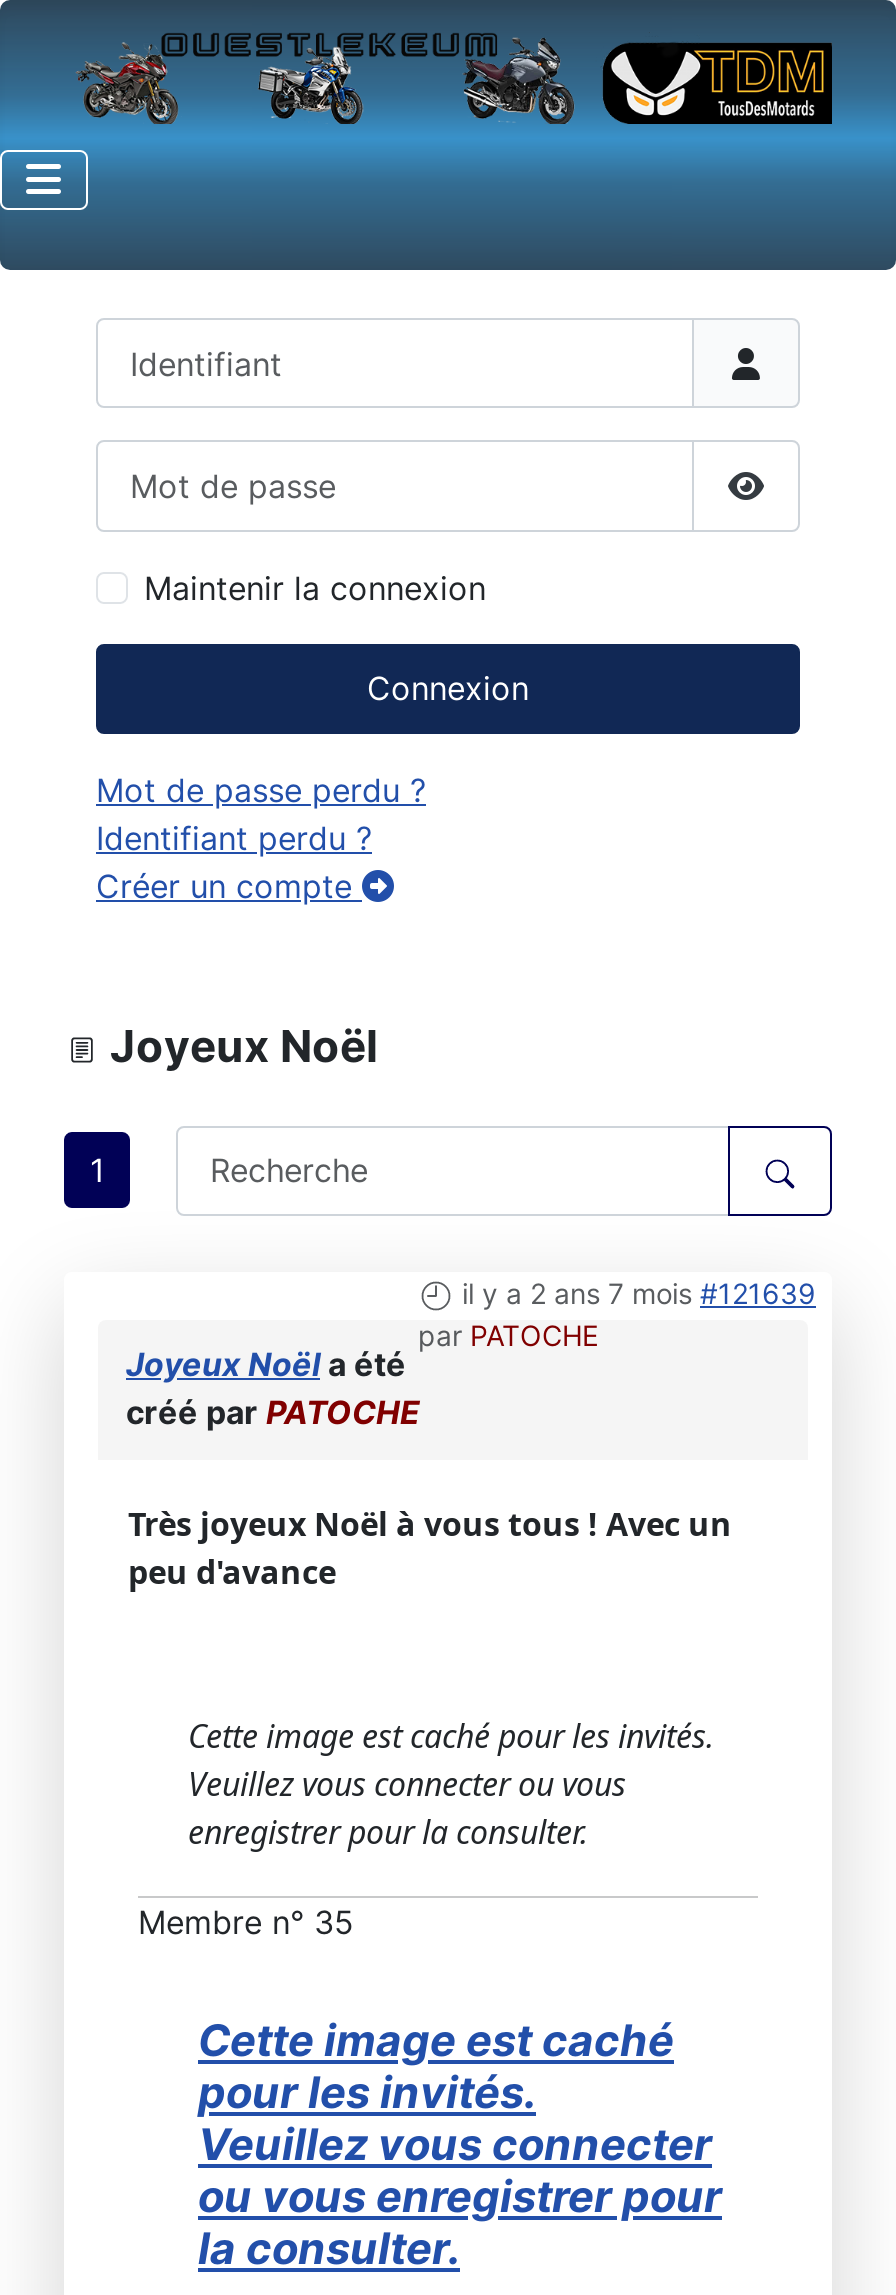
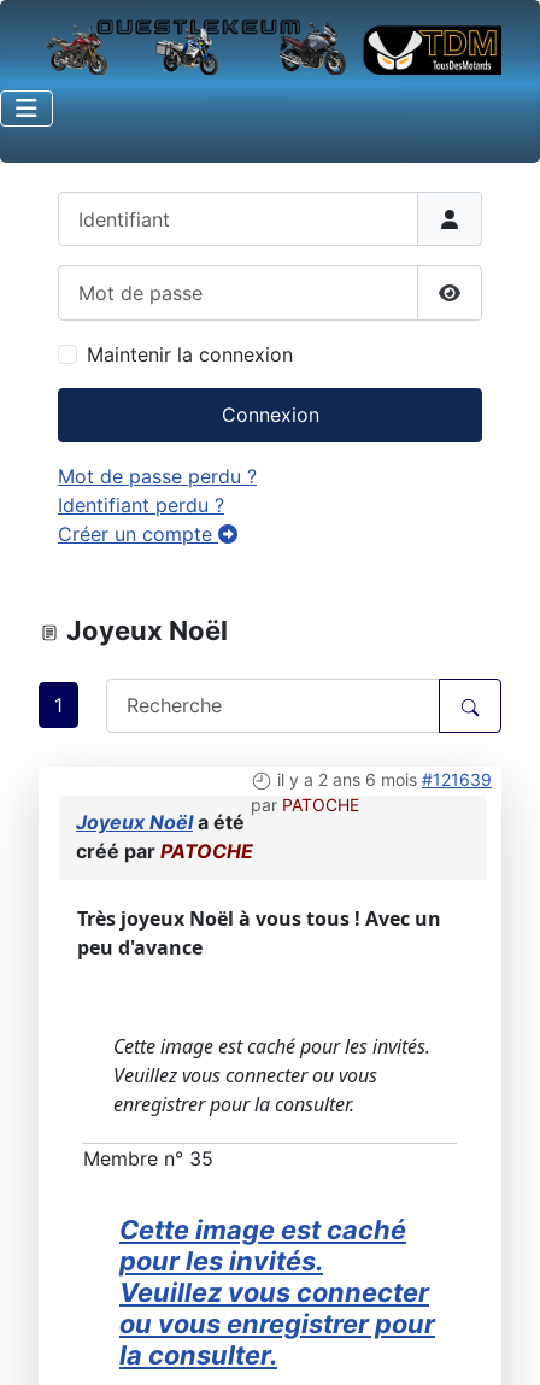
[462,1276,816,1310] il y a 2 ans 7 mois #121639 -> [277,769,492,790] il y a 2 ans 6 mois #121639

